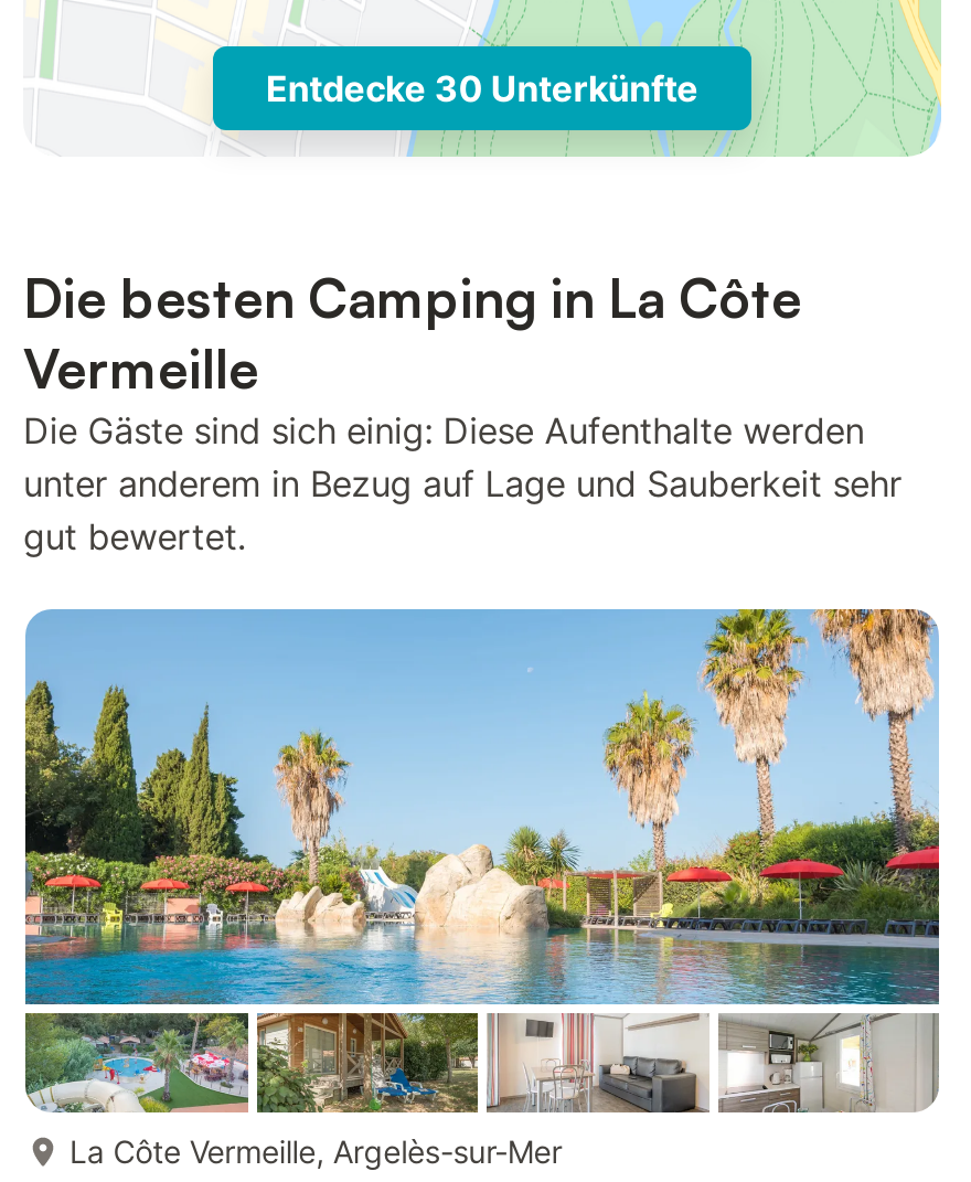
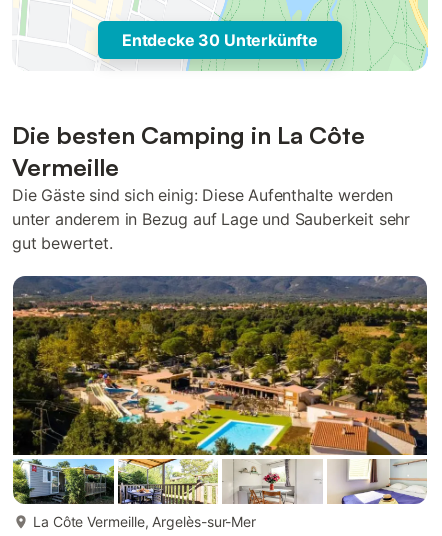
[23,607,941,1115] [image] -> [12,275,428,505] [image]

